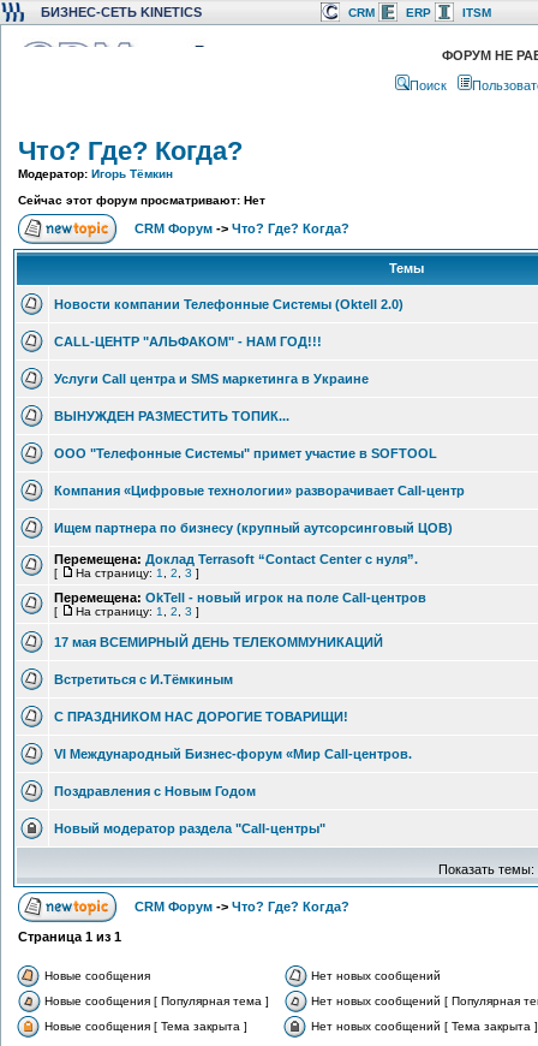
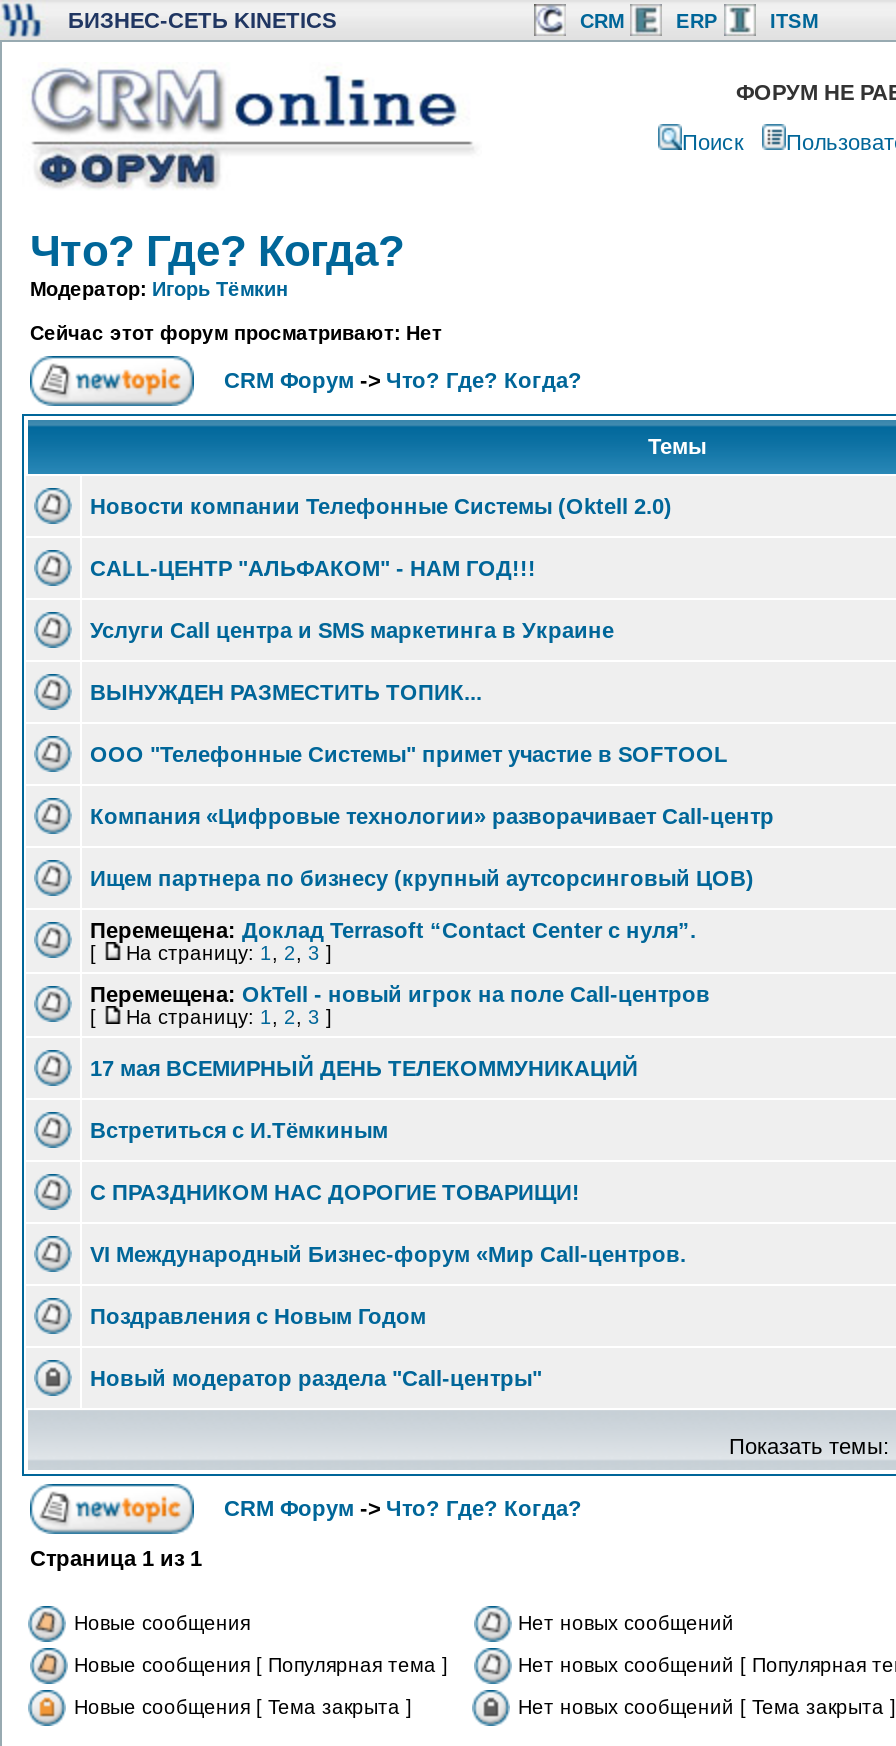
none -> [30,76,472,188] [image]

